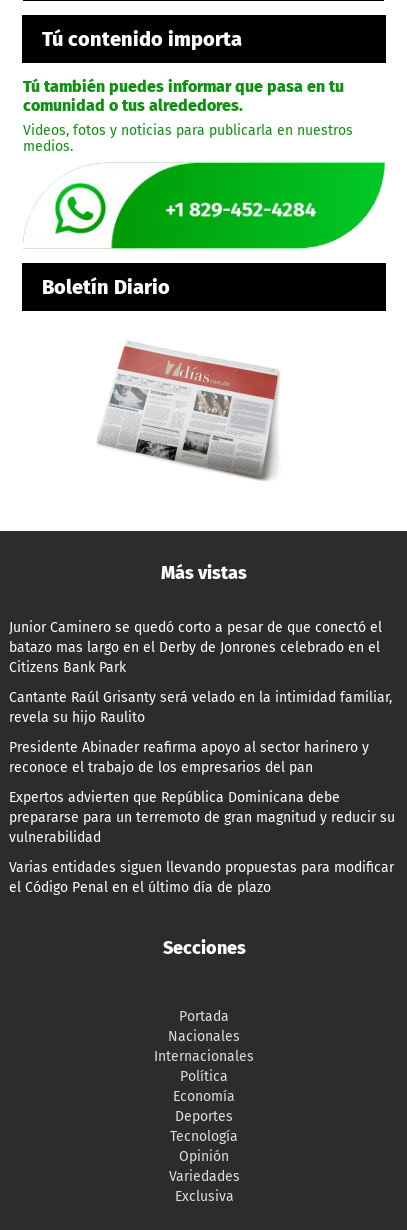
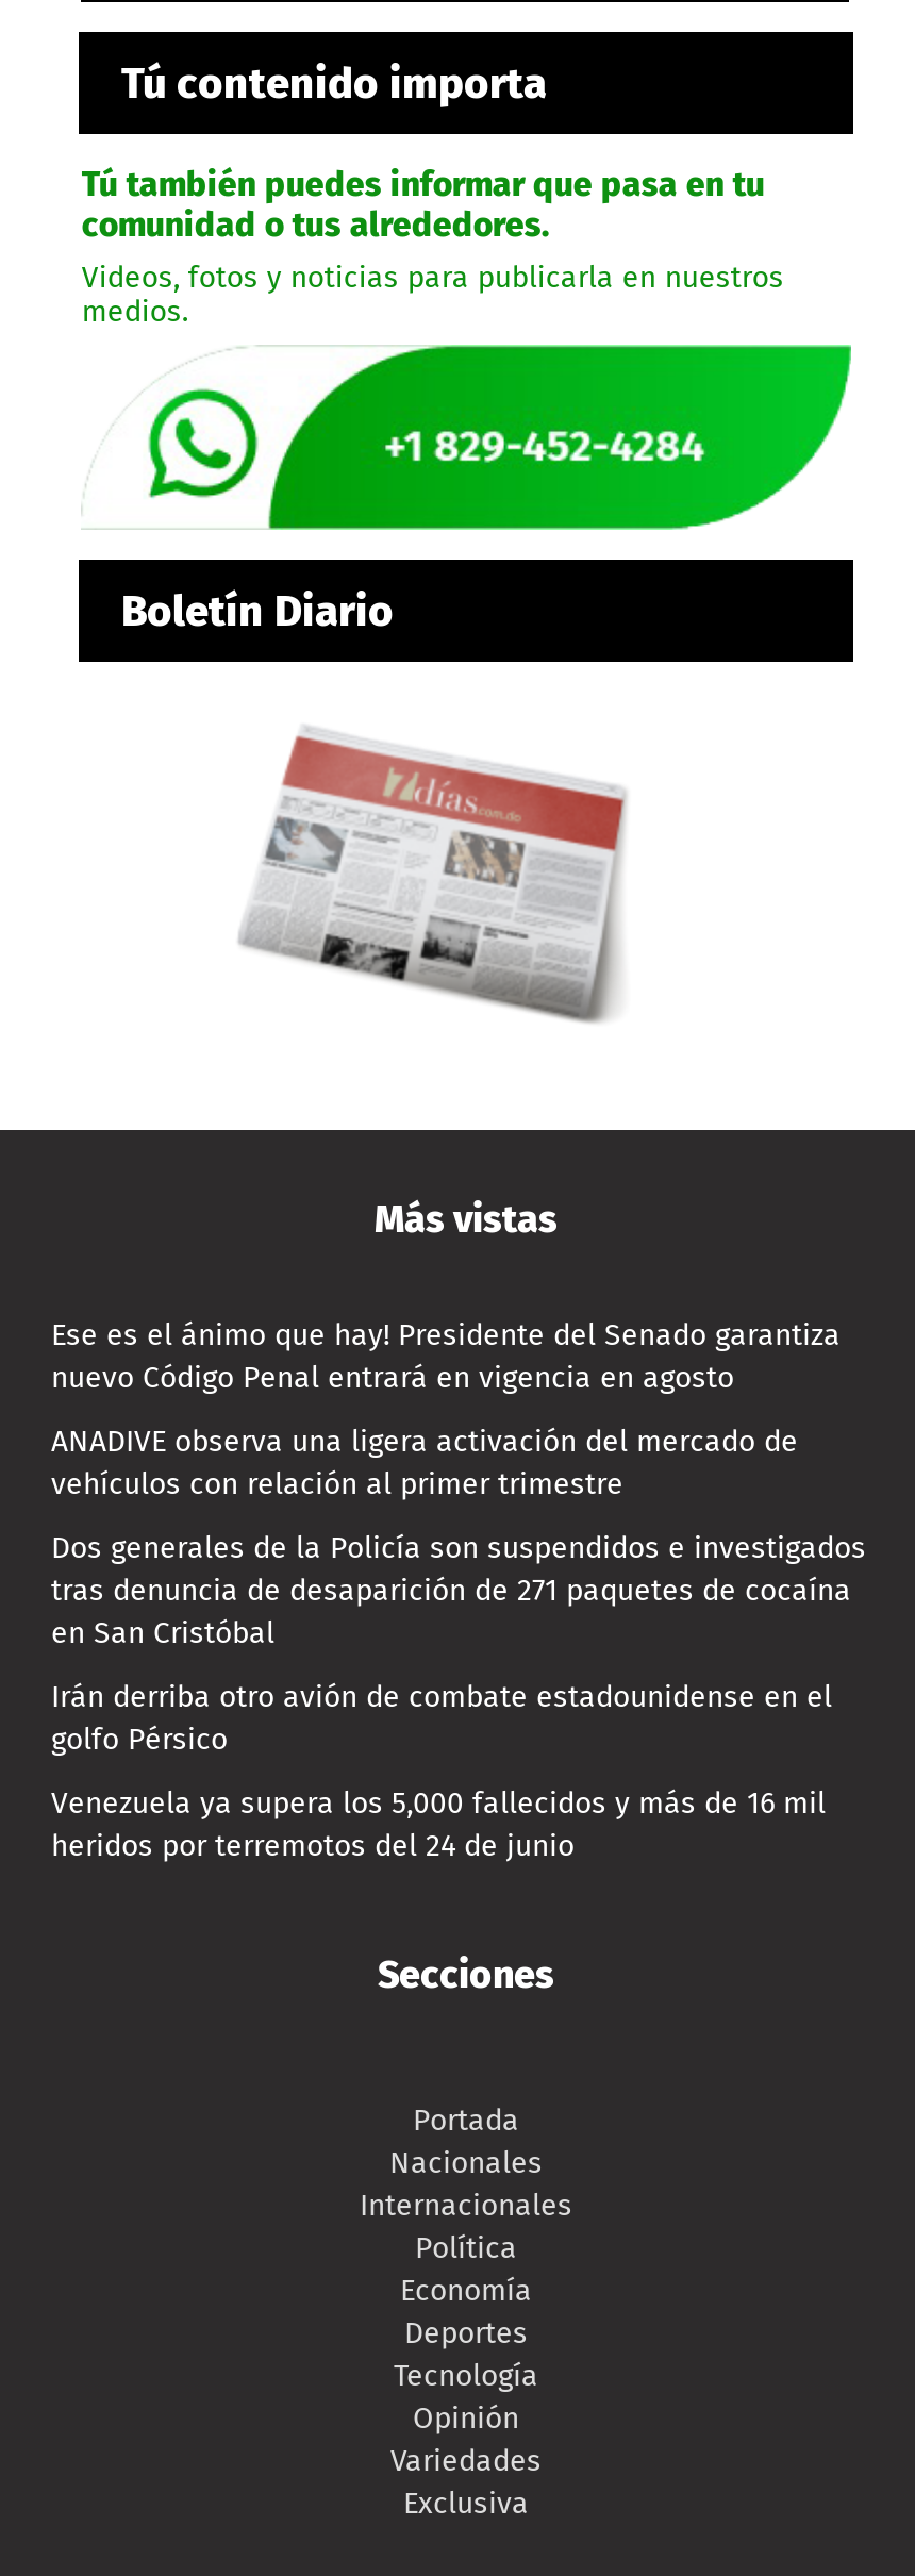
[9,619,382,676] Junior Caminero se quedó corto a pesar de que conectó el | batazo mas largo en el Derby de Jonrones celebrado en el | Citizens Bank Park -> [51,1318,841,1397] Ese es el ánimo que hay! Presidente del Senado garantiza | nuevo Código Penal entrará en vigencia en agosto
[9,689,392,726] Cantante Raúl Grisanty será velado en la intimidad familiar, | revela su hijo Raulito -> [51,1425,798,1503] ANADIVE observa una ligera activación del mercado de | vehículos con relación al primer trimestre
[9,739,369,776] Presidente Abinader reafirma apoyo al sector harinero y | reconoce el trabajo de los empresarios del pan -> [51,1531,866,1652] Dos generales de la Policía son suspendidos e investigados | tras denuncia de desaparición de 271 paquetes de cocaína | en San Cristóbal
[9,789,395,846] Expertos advierten que República Dominicana debe | prepararse para un terremoto de gran magnitud y reducir su | vulnerabilidad -> [51,1680,832,1759] Irán derriba otro avión de combate estadounidense en el | golfo Pérsico
[9,859,394,896] Varias entidades siguen llevando propuestas para modificar | el Código Penal en el último día de plazo -> [51,1786,826,1865] Venezuela ya supera los 5,000 fallecidos y más de 16 mil | heridos por terremotos del 24 de junio

